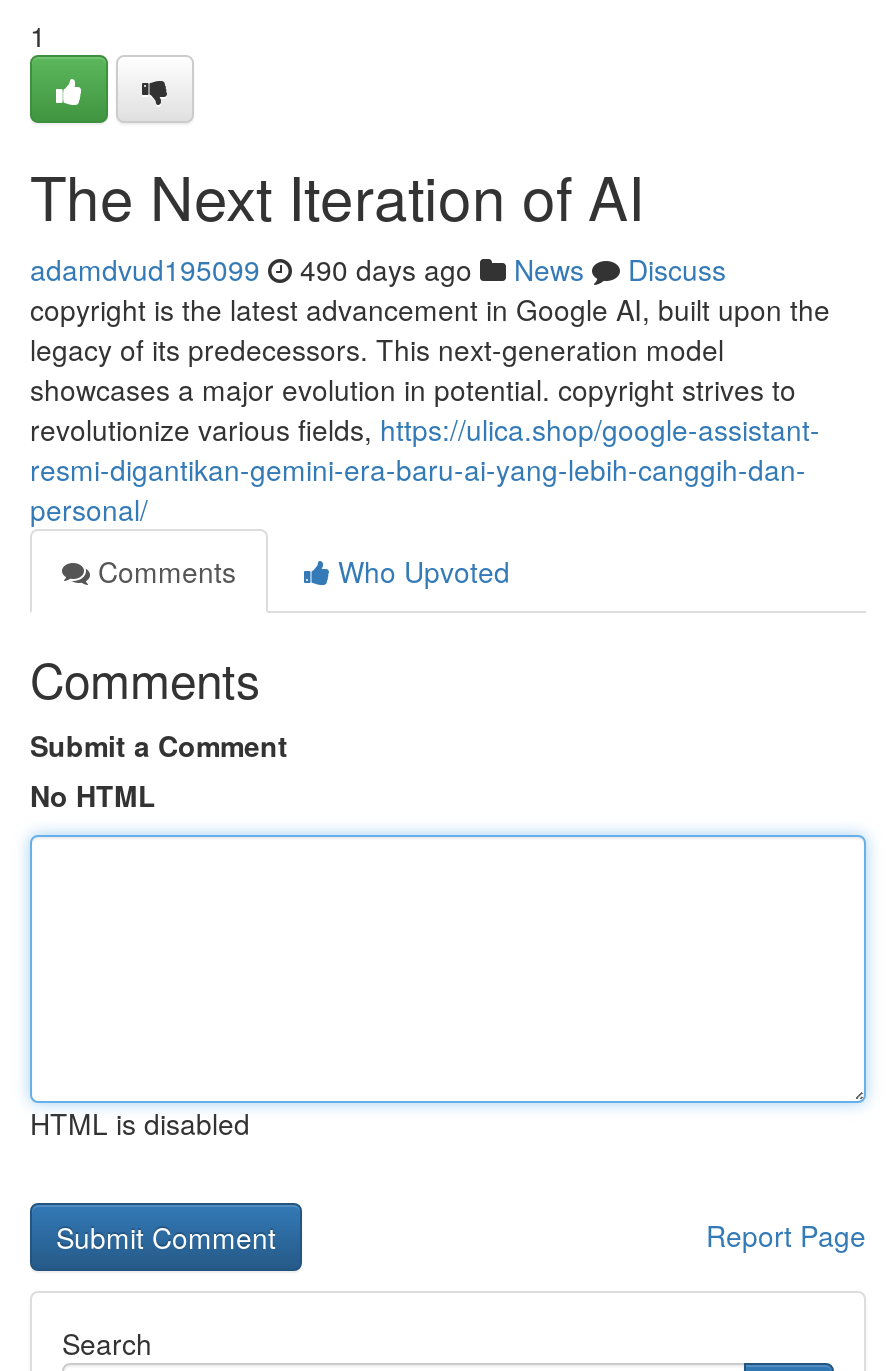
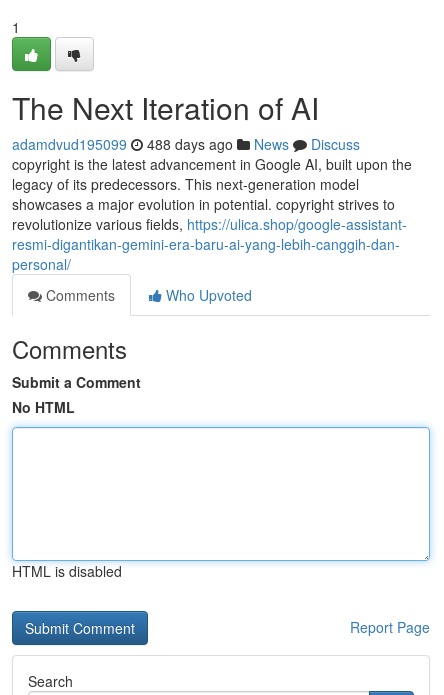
[30,249,726,289] adamdvud195099 490 days ago News Discuss -> [12,134,360,154] adamdvud195099 488 days ago News Discuss

